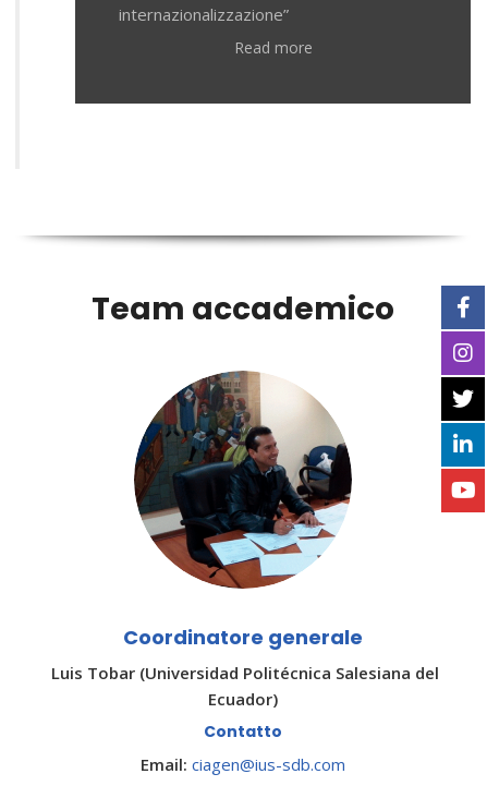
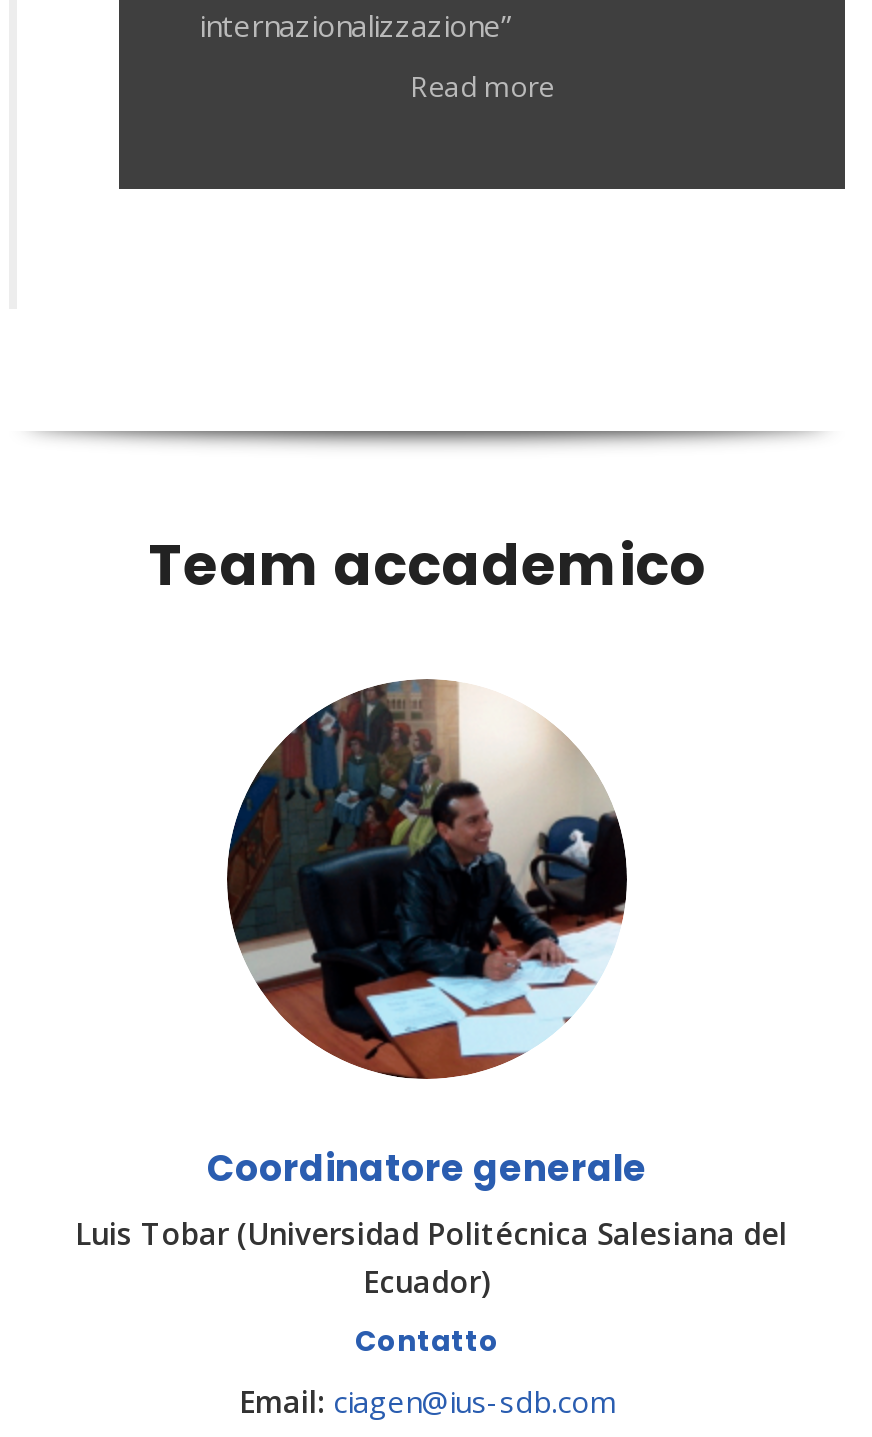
[440,285,484,513] [image] -> none

